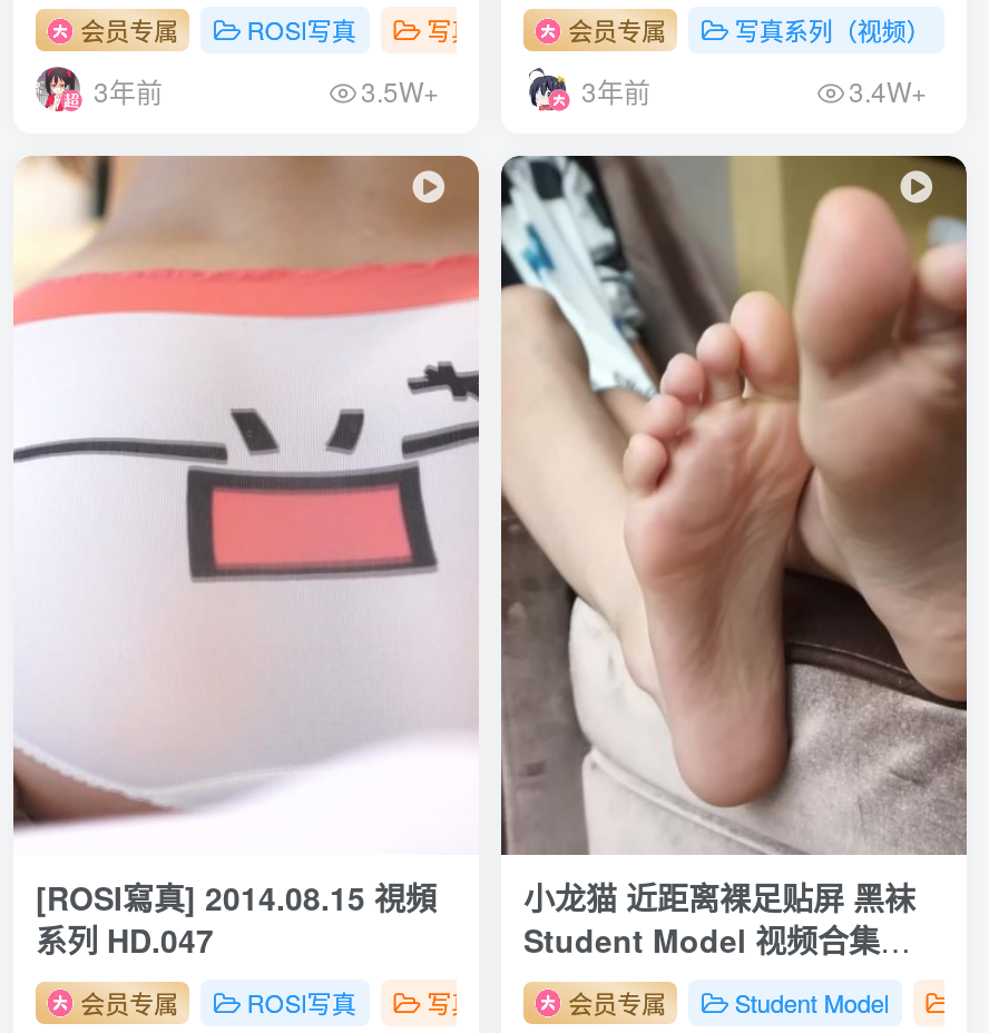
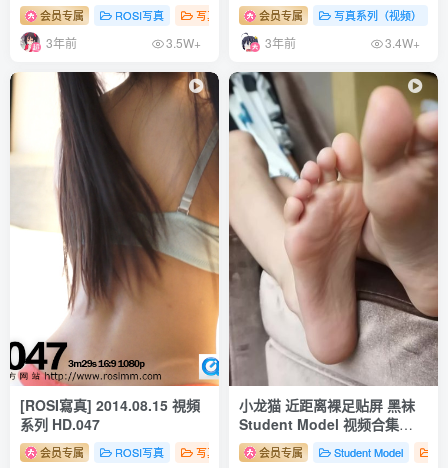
[11,154,481,855] [image] -> [9,71,220,387] [image]

